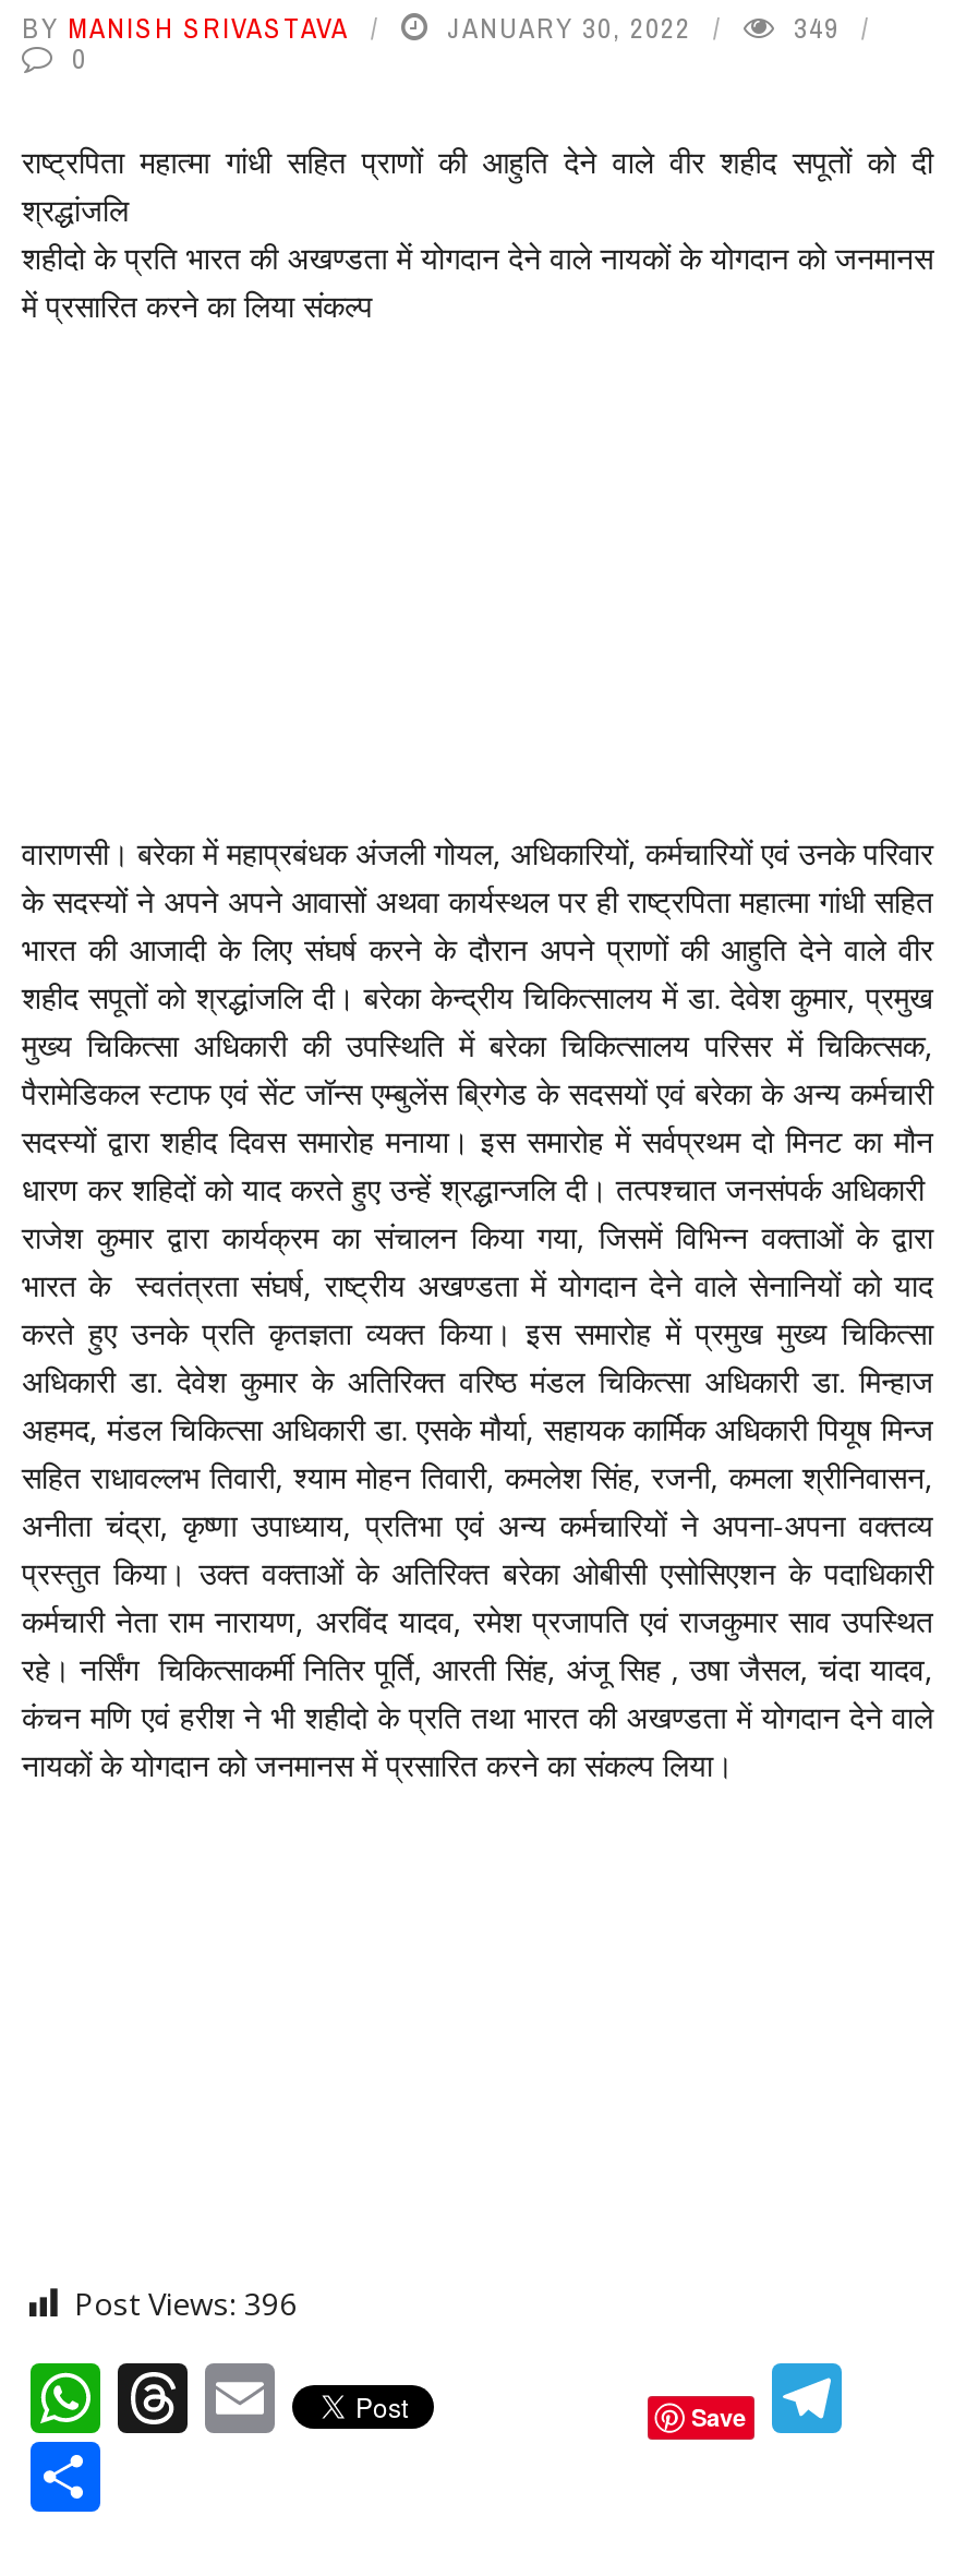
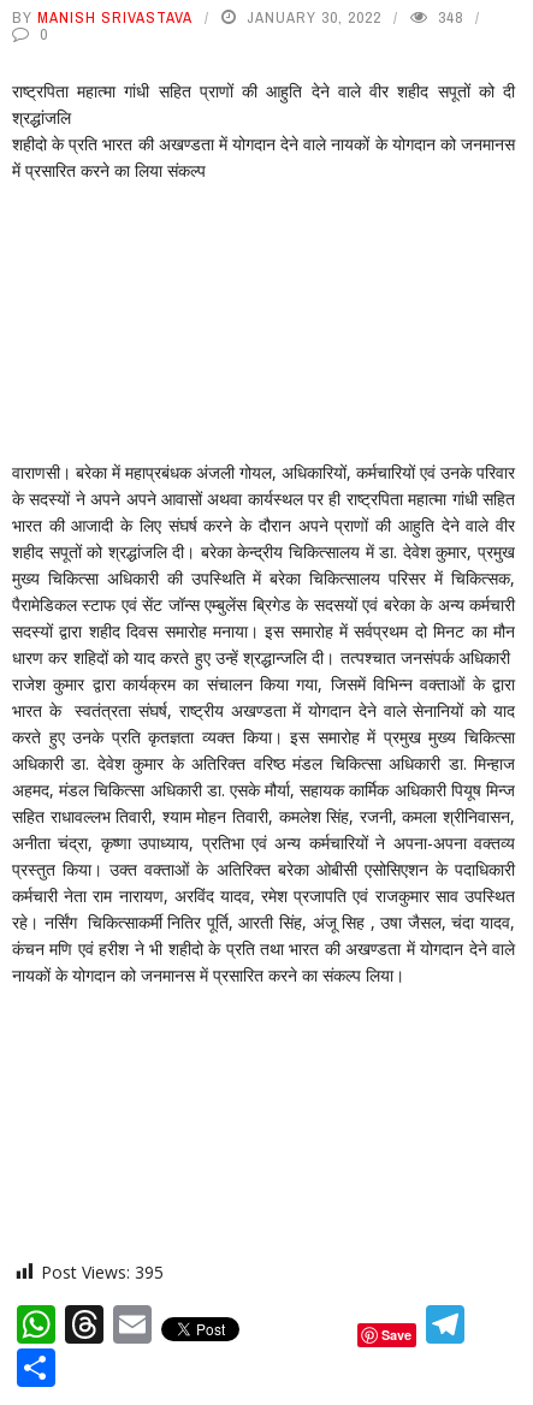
[794,10,840,47] 349 -> [438,7,463,28] 348
[74,2283,297,2324] Post Views: 396 -> [41,1261,164,1284] Post Views: 395

